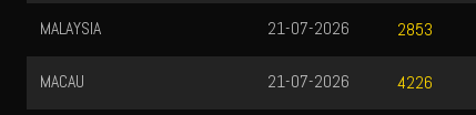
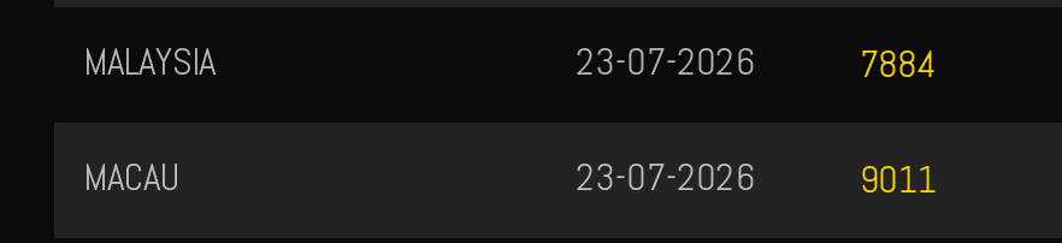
[267,18,349,40] 21-07-2026 -> [576,39,754,88] 23-07-2026
[398,19,433,41] 2853 -> [859,41,936,89] 7884
[267,71,349,93] 21-07-2026 -> [576,155,754,203] 23-07-2026
[398,72,433,94] 4226 -> [859,156,936,204] 9011

